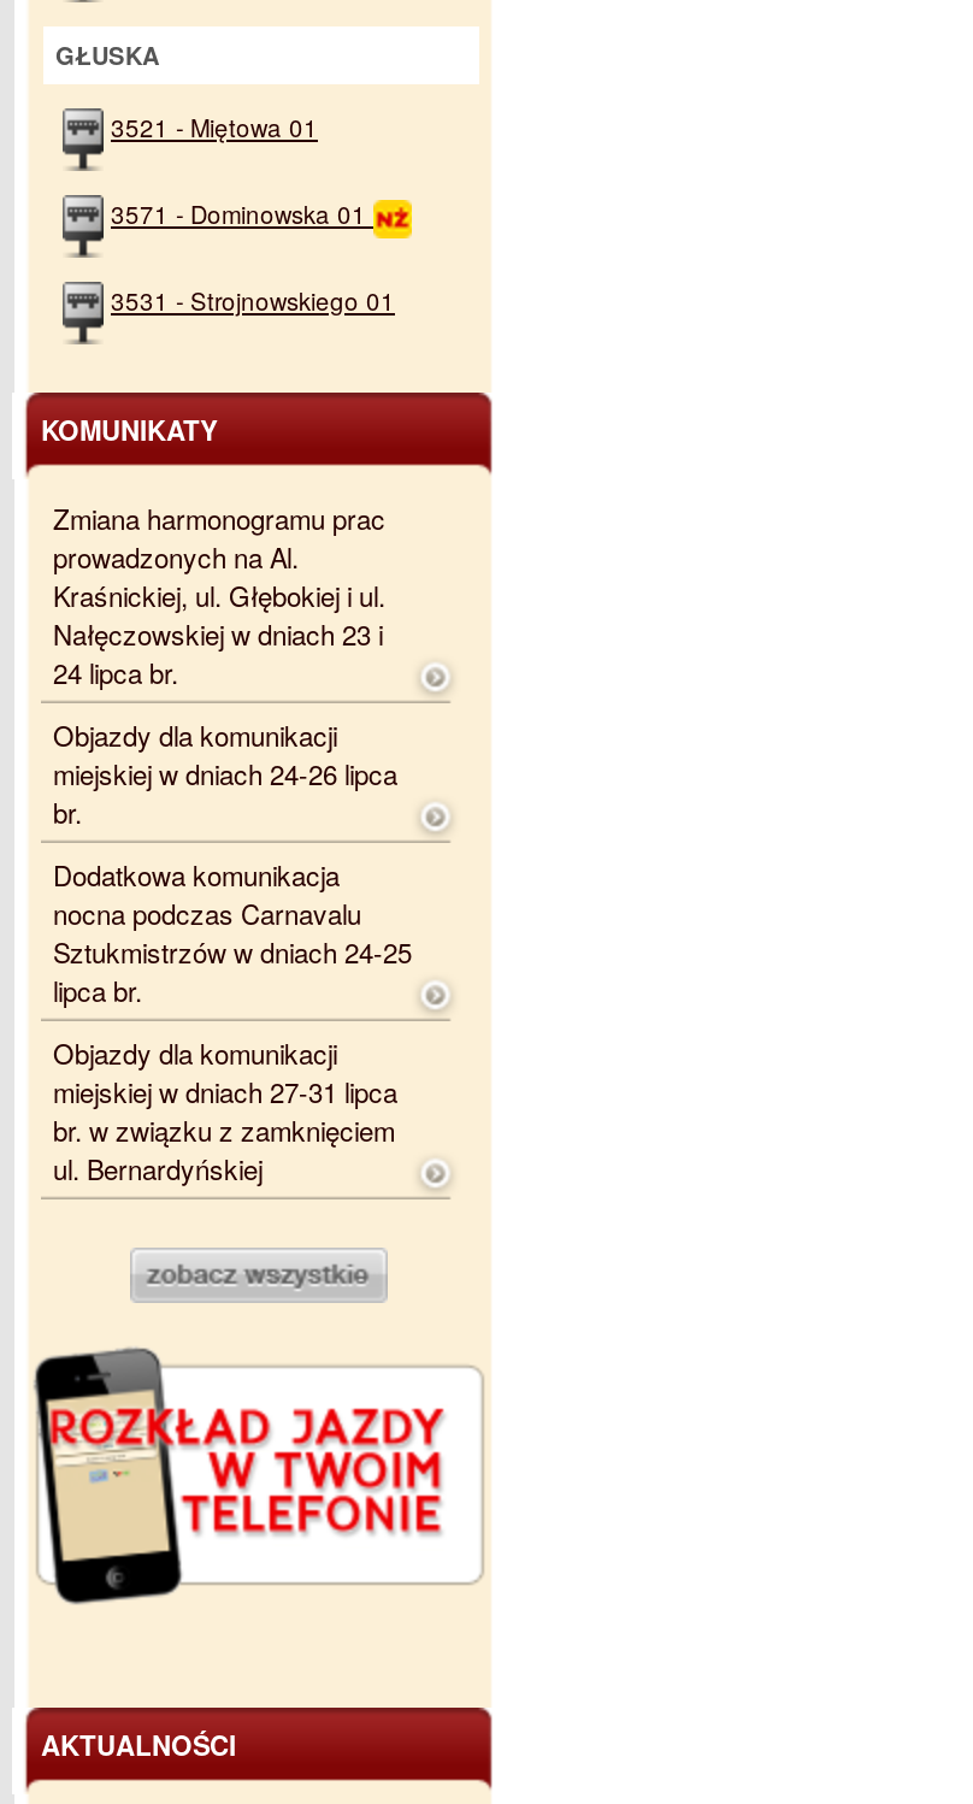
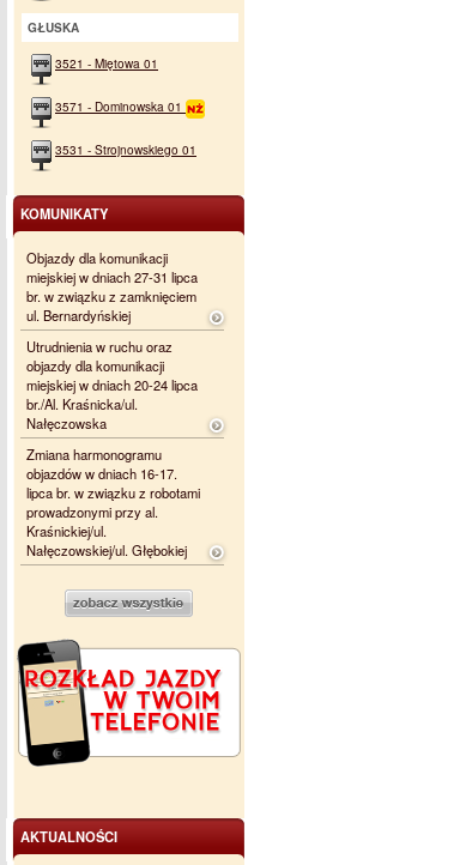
[53,500,412,1010] Zmiana harmonogramu prac | prowadzonych na Al. | Kraśnickiej, ul. Głębokiej i ul. | Nałęczowskiej w dniach 23 i | 24 lipca br. | Objazdy dla komunikacji | miejskiej w dniach 24-26 lipca | br. | Dodatkowa komunikacja | nocna podczas Carnavalu | Sztukmistrzów w dniach 24-25 | lipca br. -> none
moved [53,1034,397,1188] -> [26,248,198,325]: Objazdy dla komunikacji | miejskiej w dniach 27-31 lipca | br. w związku z zamknięciem | ul. Bernardyńskiej
none -> [26,337,200,560] Utrudnienia w ruchu oraz | objazdy dla komunikacji | miejskiej w dniach 20-24 lipca | br./Al. Kraśnicka/ul. | Nałęczowska | Zmiana harmonogramu | objazdów w dniach 16-17. | lipca br. w związku z robotami | prowadzonymi przy al. | Kraśnickiej/ul. | Nałęczowskiej/ul. Głębokiej

